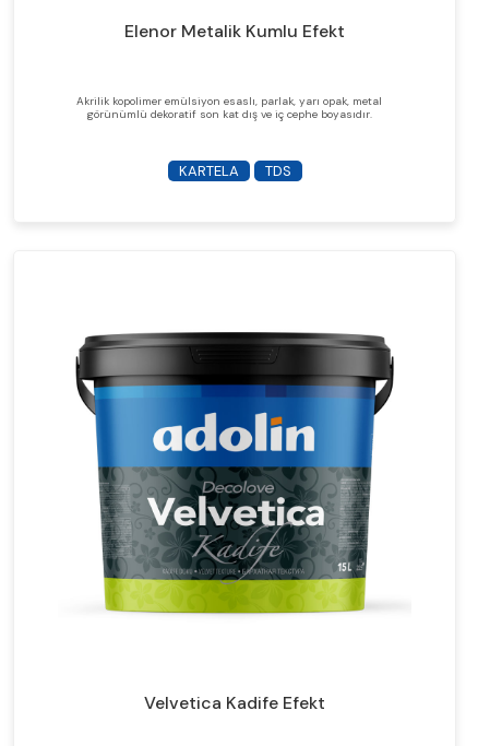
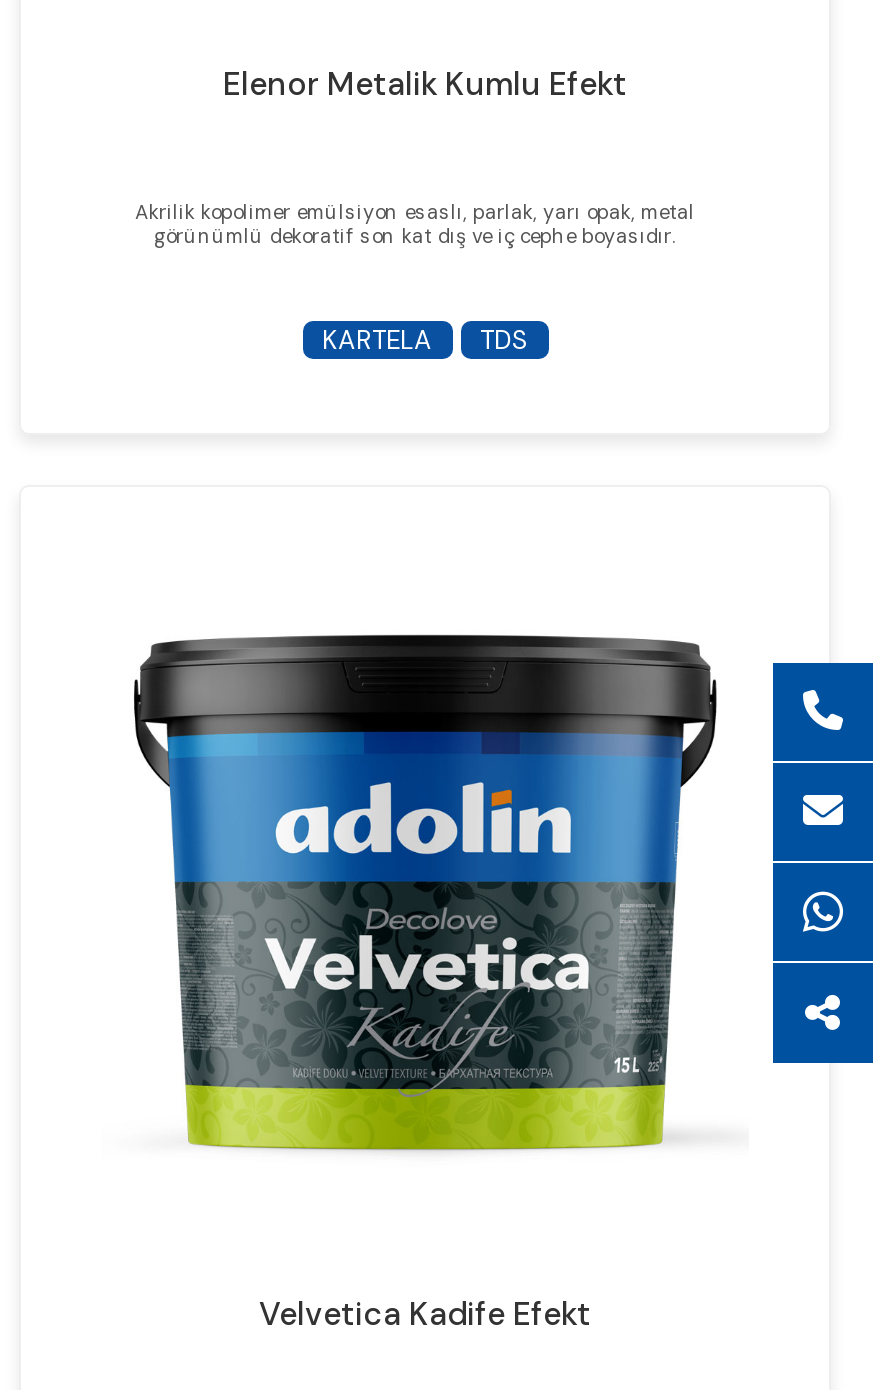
none -> [771,661,867,1065] [image]

